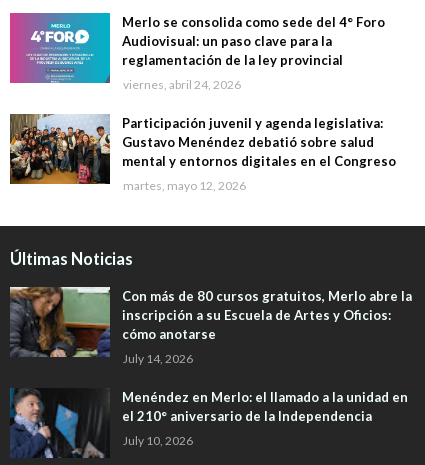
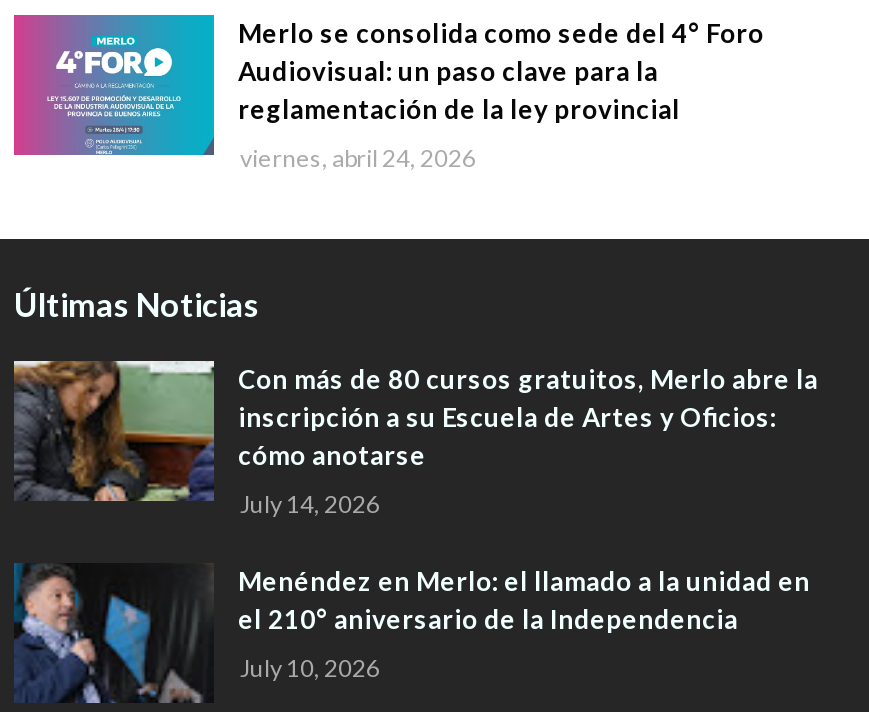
[9,113,396,193] [image] | Participación juvenil y agenda legislativa: | Gustavo Menéndez debatió sobre salud | mental y entornos digitales en el Congreso | martes, mayo 12, 2026 -> none

